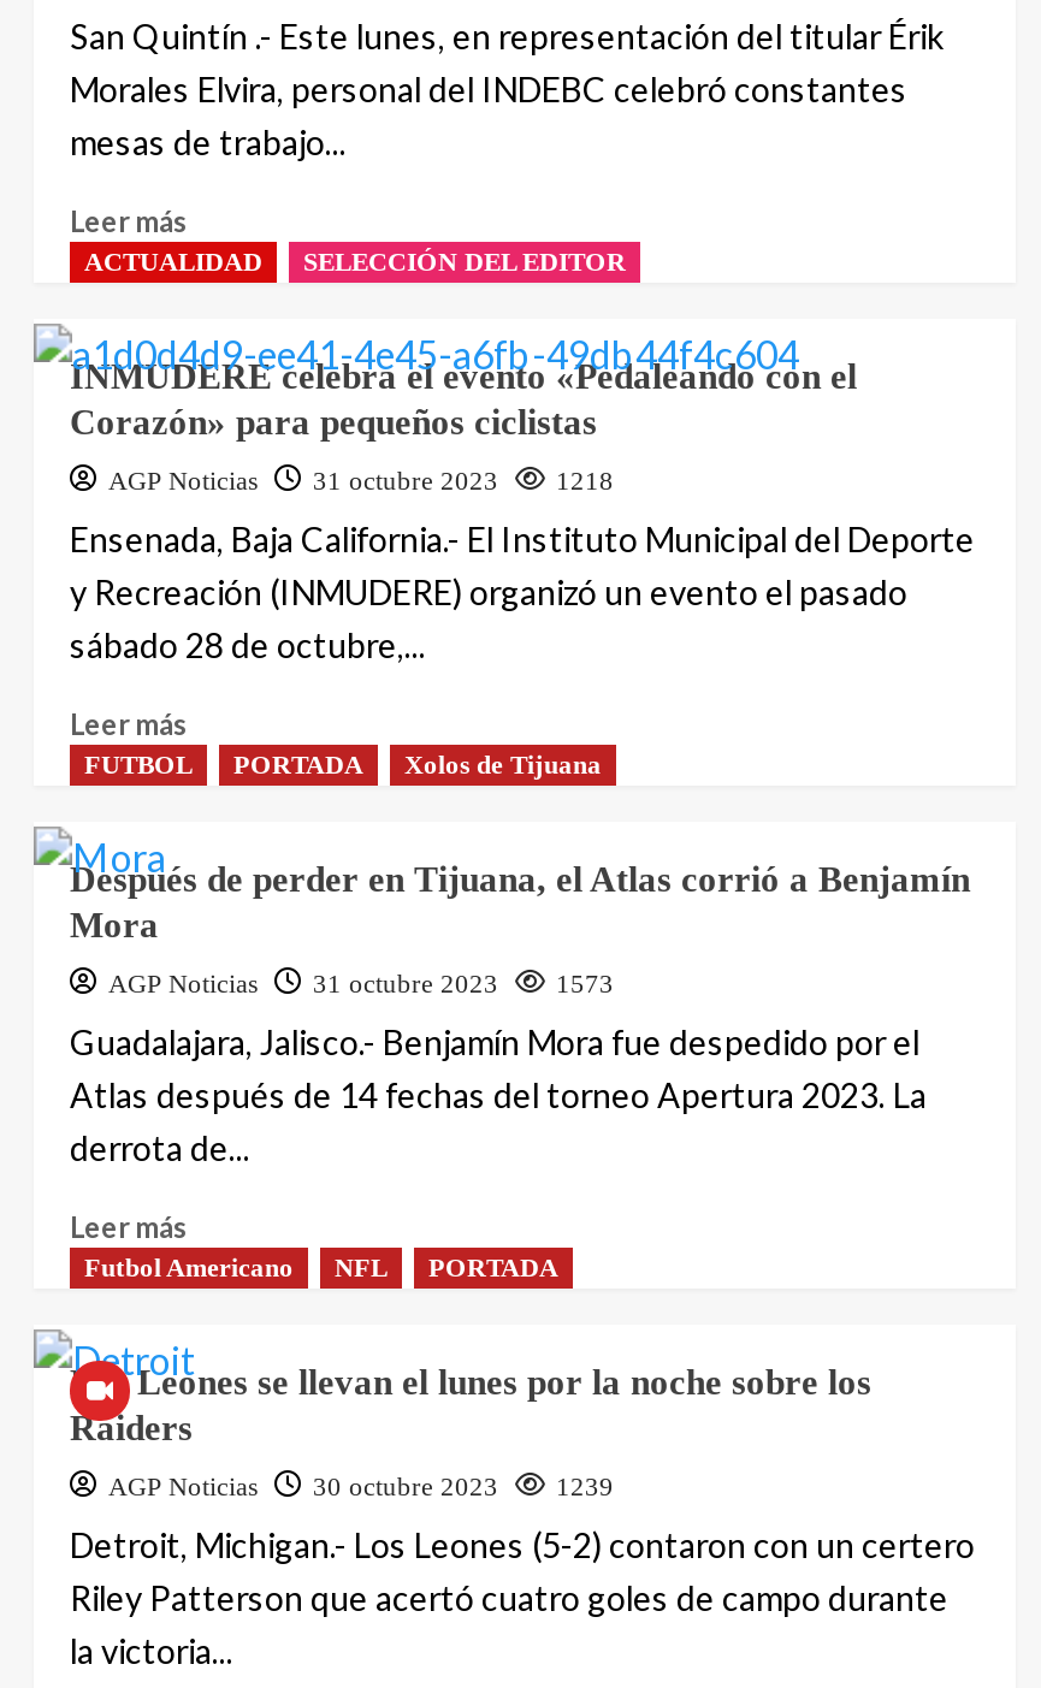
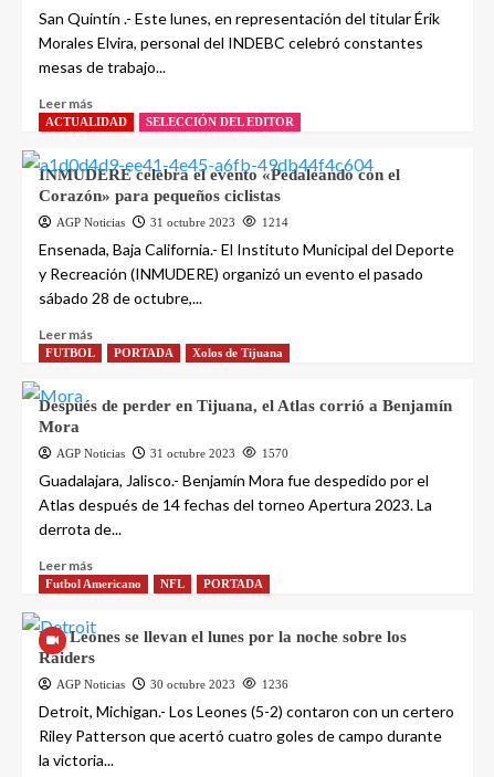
[108,466,614,494] AGP Noticias 31 octubre 2023 1218 -> [56,216,288,229] AGP Noticias 31 octubre 2023 1214
[108,969,614,997] AGP Noticias 31 octubre 2023 1573 -> [56,447,288,460] AGP Noticias 31 octubre 2023 1570
[108,1471,614,1500] AGP Noticias 30 octubre 2023 1239 -> [56,678,288,691] AGP Noticias 30 octubre 2023 1236

